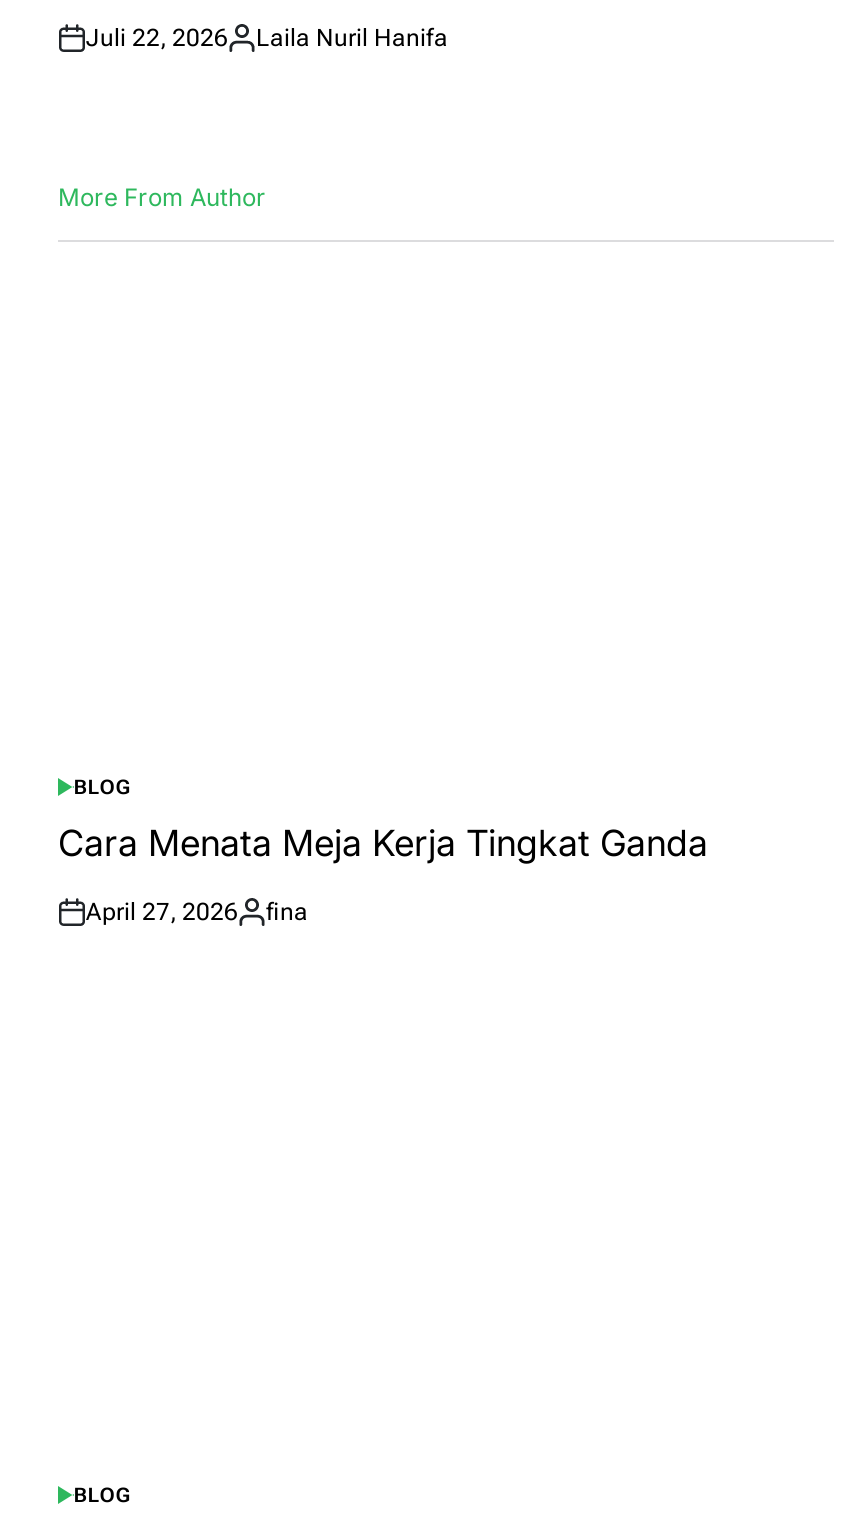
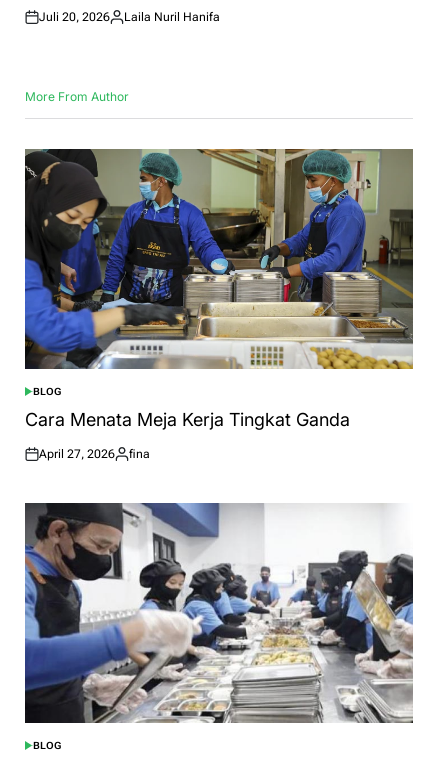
[86,24,448,52] Juli 22, 2026 Laila Nuril Hanifa -> [39,10,220,24] Juli 20, 2026 Laila Nuril Hanifa
none -> [24,148,414,370] [image]
none -> [24,502,414,724] [image]

